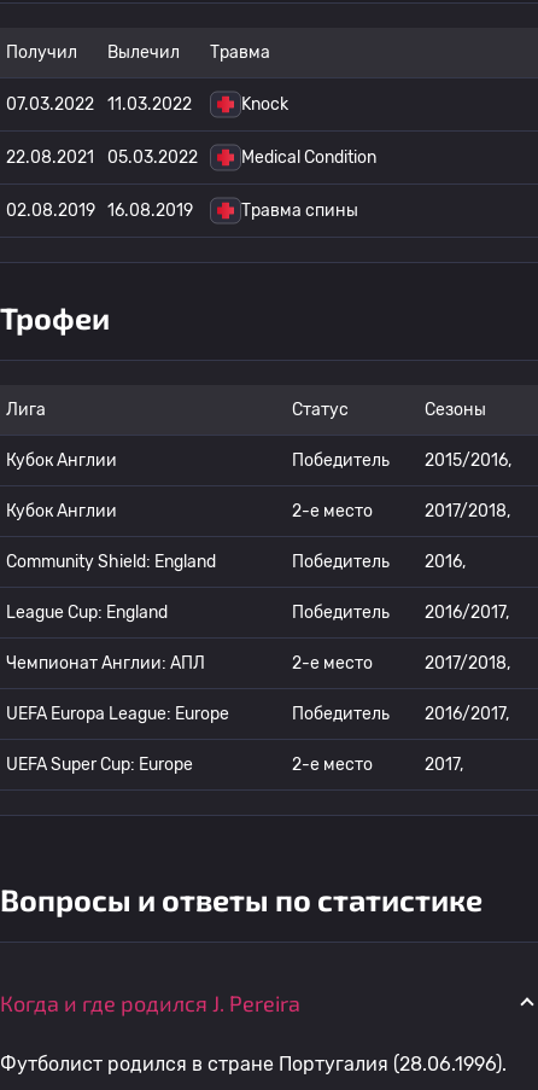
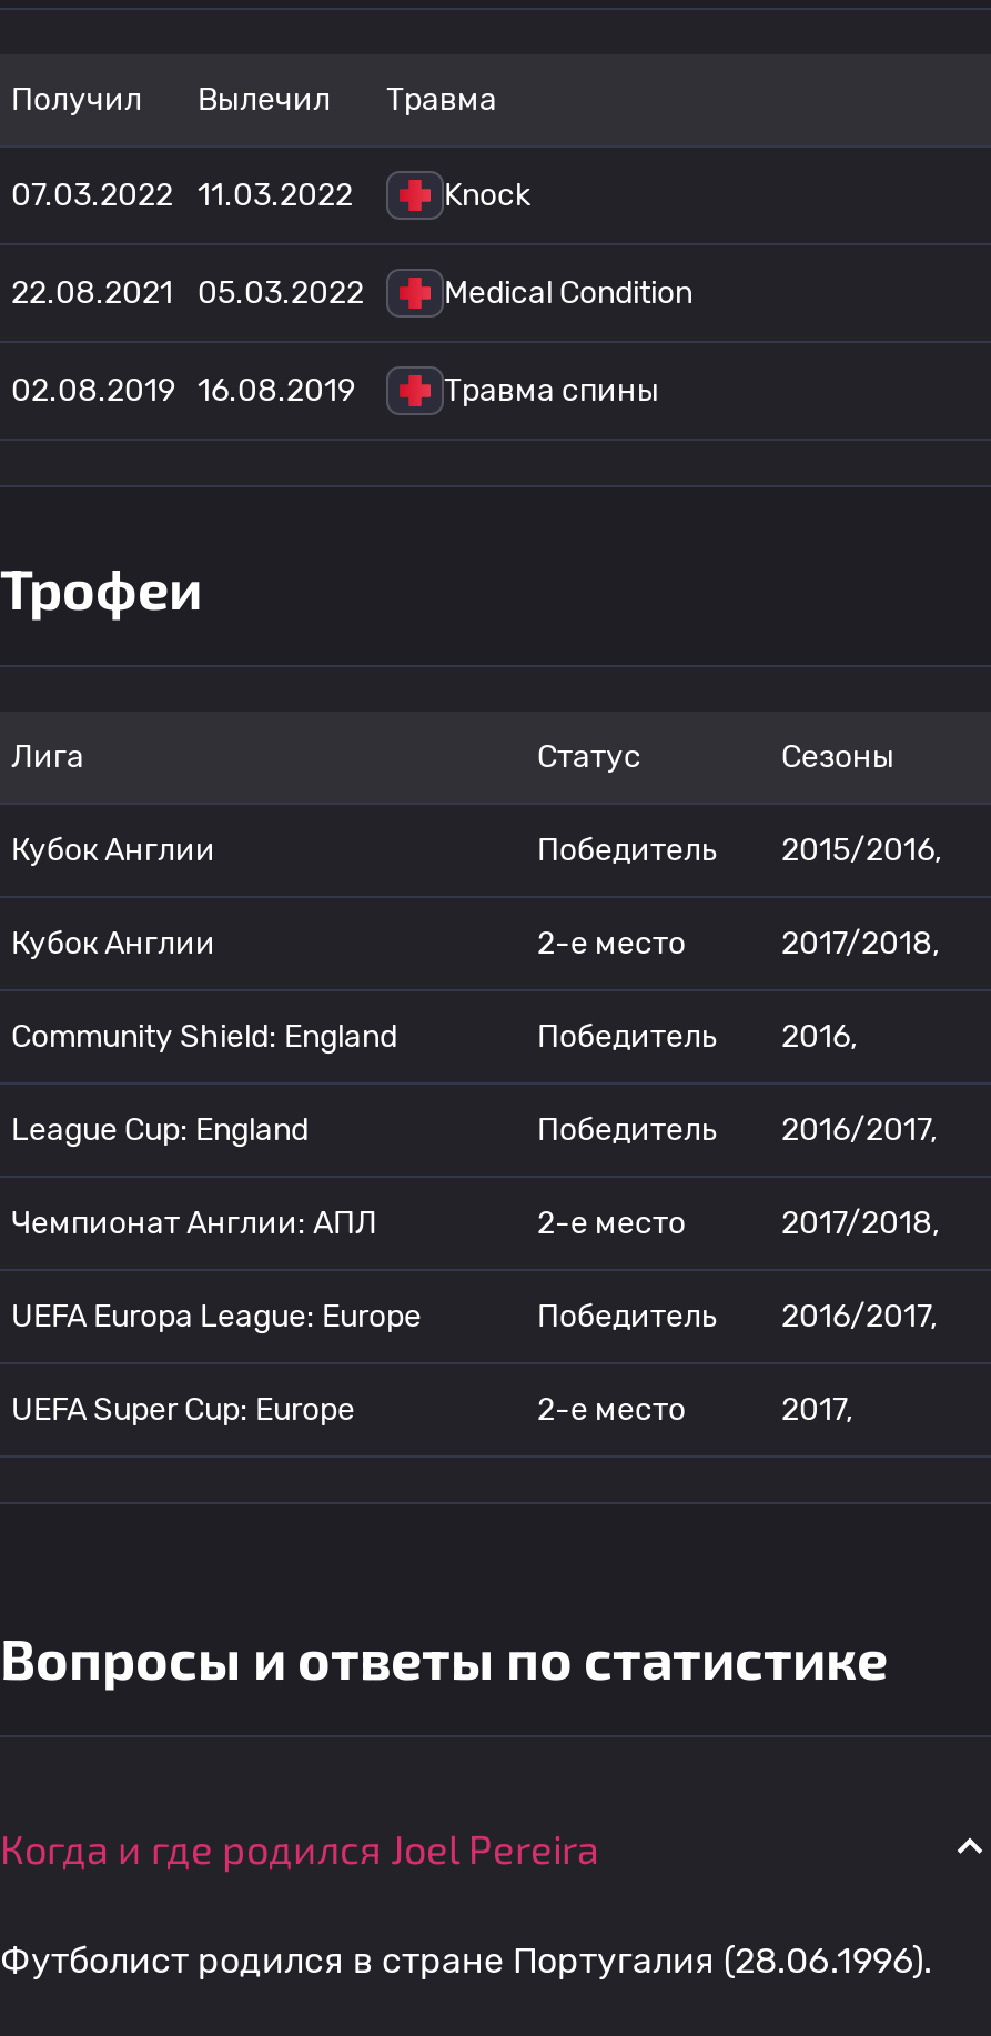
[0,990,300,1016] Когда и где родился J. Pereira -> [0,1824,599,1873] Когда и где родился Joel Pereira

